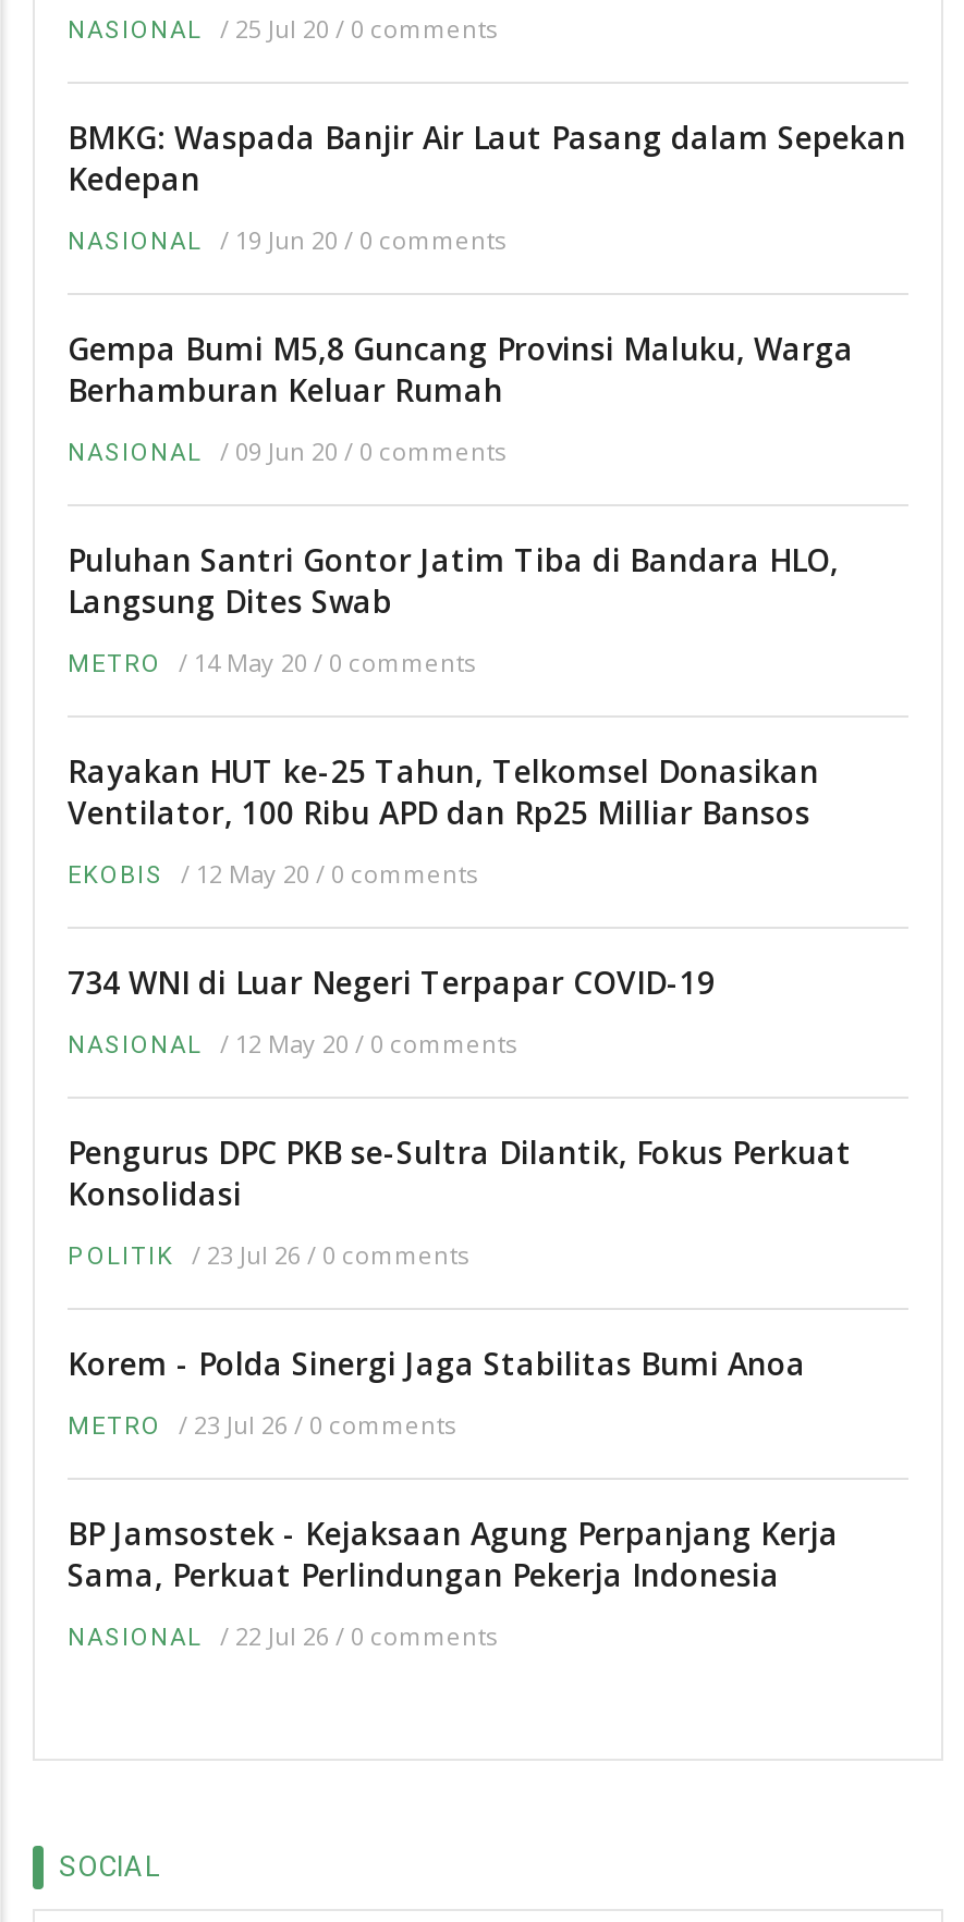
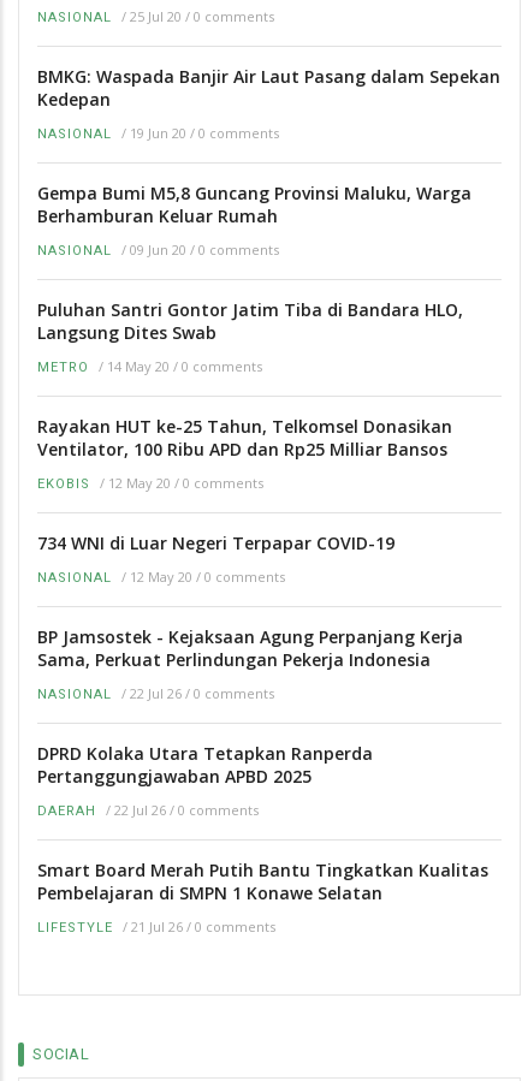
[68,1133,852,1442] Pengurus DPC PKB se-Sultra Dilantik, Fokus Perkuat | Konsolidasi | POLITIK / 23 Jul 26 / 0 comments | Korem - Polda Sinergi Jaga Stabilitas Bumi Anoa | METRO / 23 Jul 26 / 0 comments -> none
moved [68,1514,839,1653] -> [37,626,463,703]: BP Jamsostek - Kejaksaan Agung Perpanjang Kerja | Sama, Perkuat Perlindungan Pekerja Indonesia | NASIONAL / 22 Jul 26 / 0 comments
none -> [37,743,488,936] DPRD Kolaka Utara Tetapkan Ranperda | Pertanggungjawaban APBD 2025 | DAERAH / 22 Jul 26 / 0 comments | Smart Board Merah Putih Bantu Tingkatkan Kualitas | Pembelajaran di SMPN 1 Konawe Selatan | LIFESTYLE / 21 Jul 26 / 0 comments

